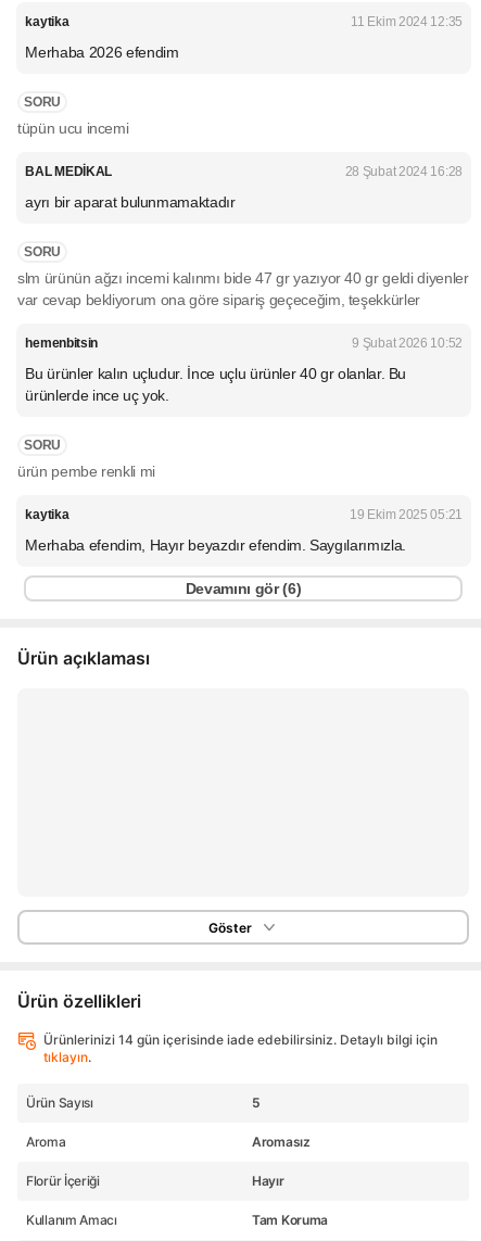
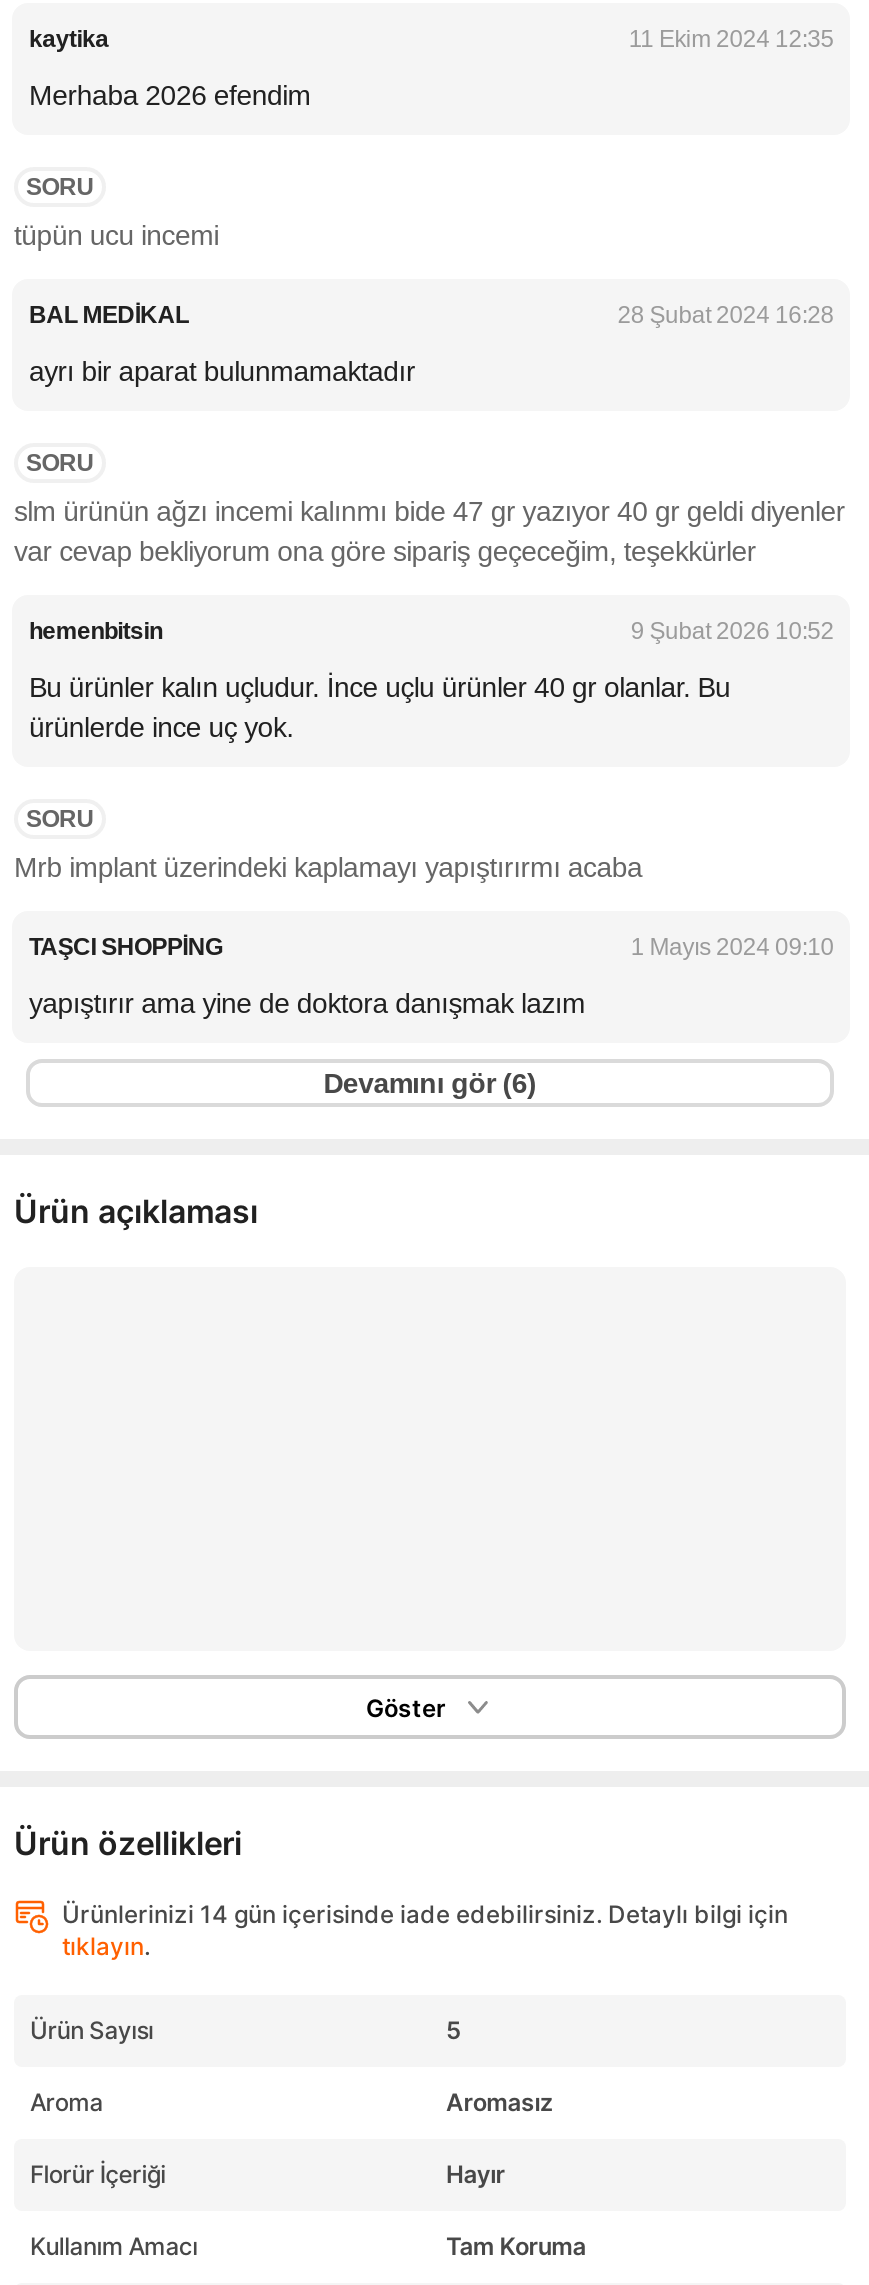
[17,463,155,480] ürün pembe renkli mi -> [14,851,642,883] Mrb implant üzerindeki kaplamayı yapıştırırmı acaba
[26,507,463,522] kaytika | 19 Ekim 2025 05:21 -> [29,933,834,961] TAŞCI SHOPPİNG | 1 Mayıs 2024 09:10
[26,536,406,554] Merhaba efendim, Hayır beyazdır efendim. Saygılarımızla. -> [29,987,585,1019] yapıştırır ama yine de doktora danışmak lazım

